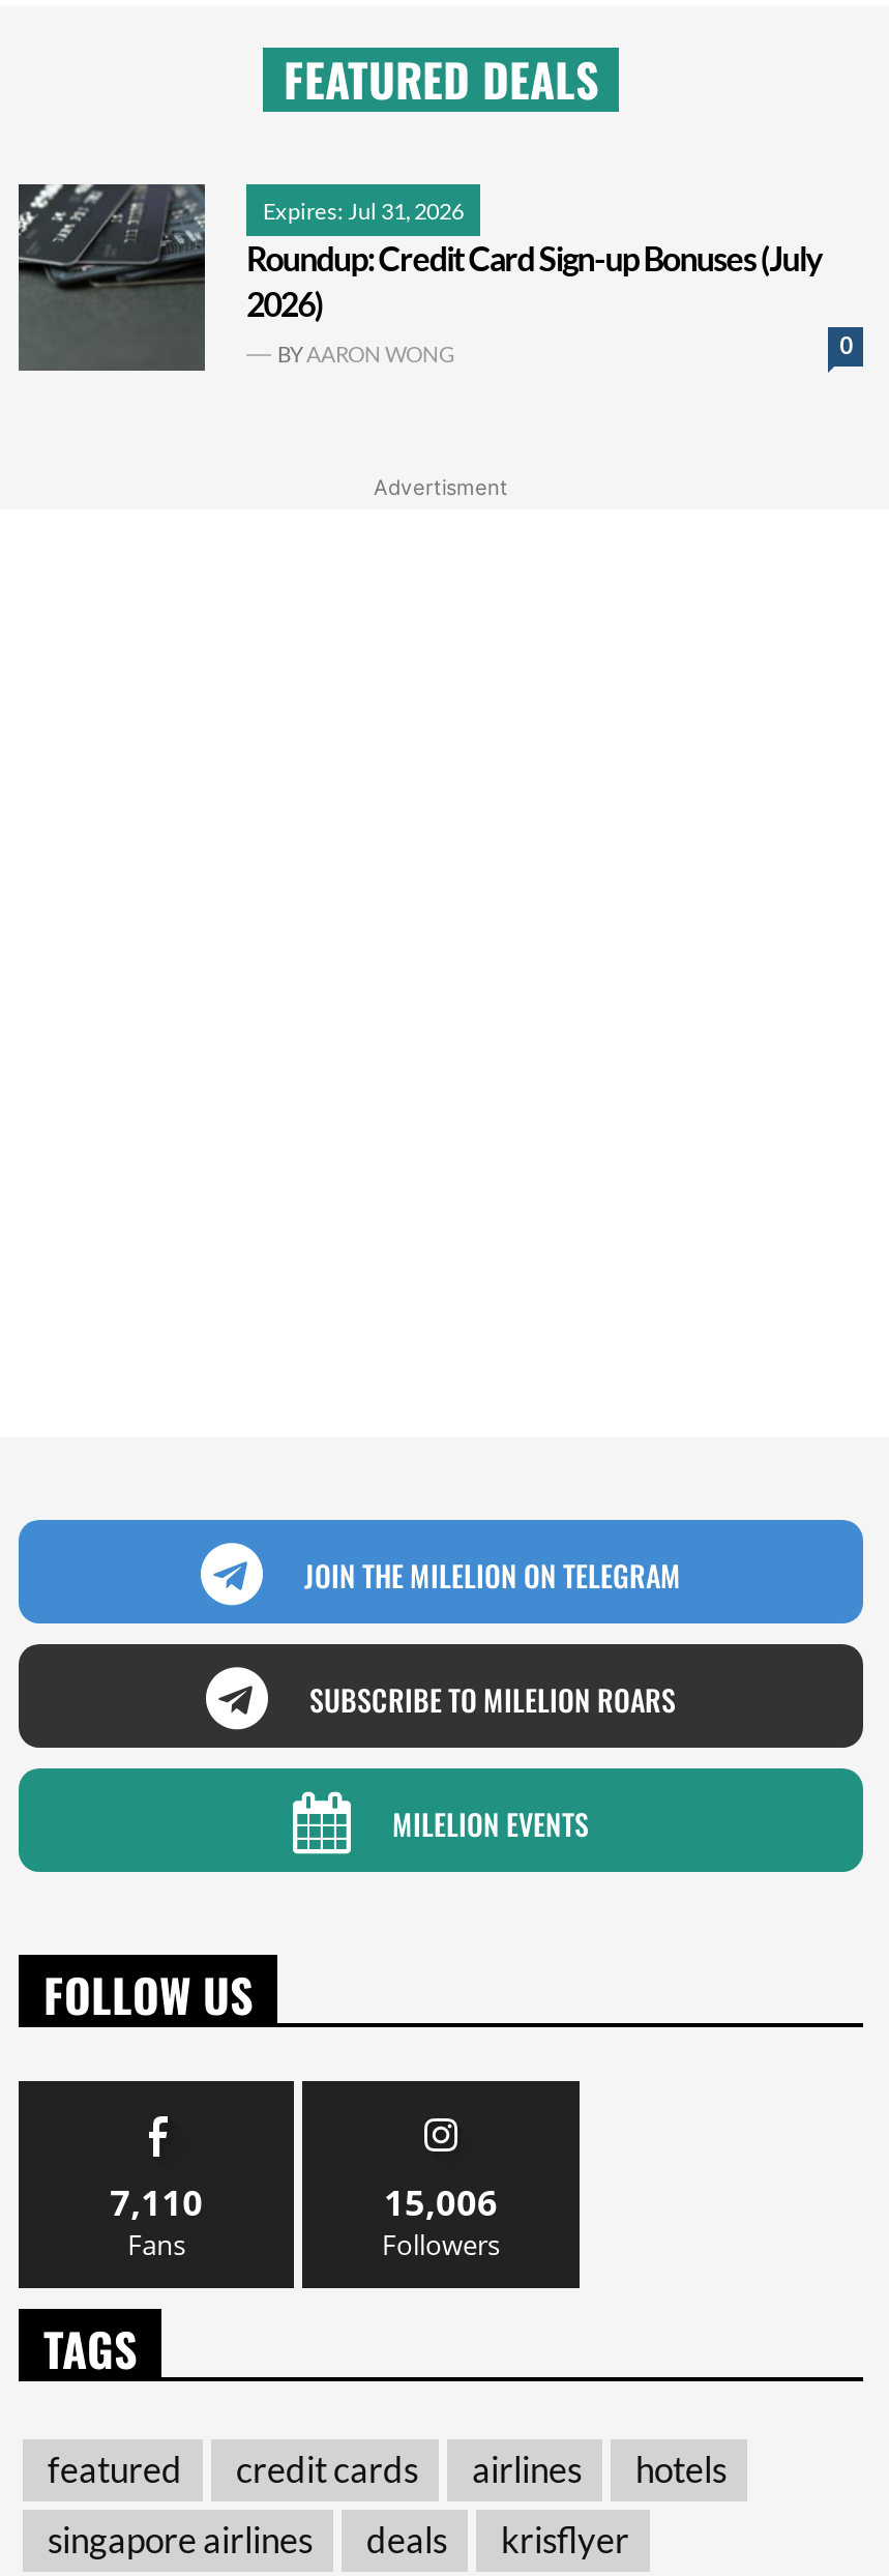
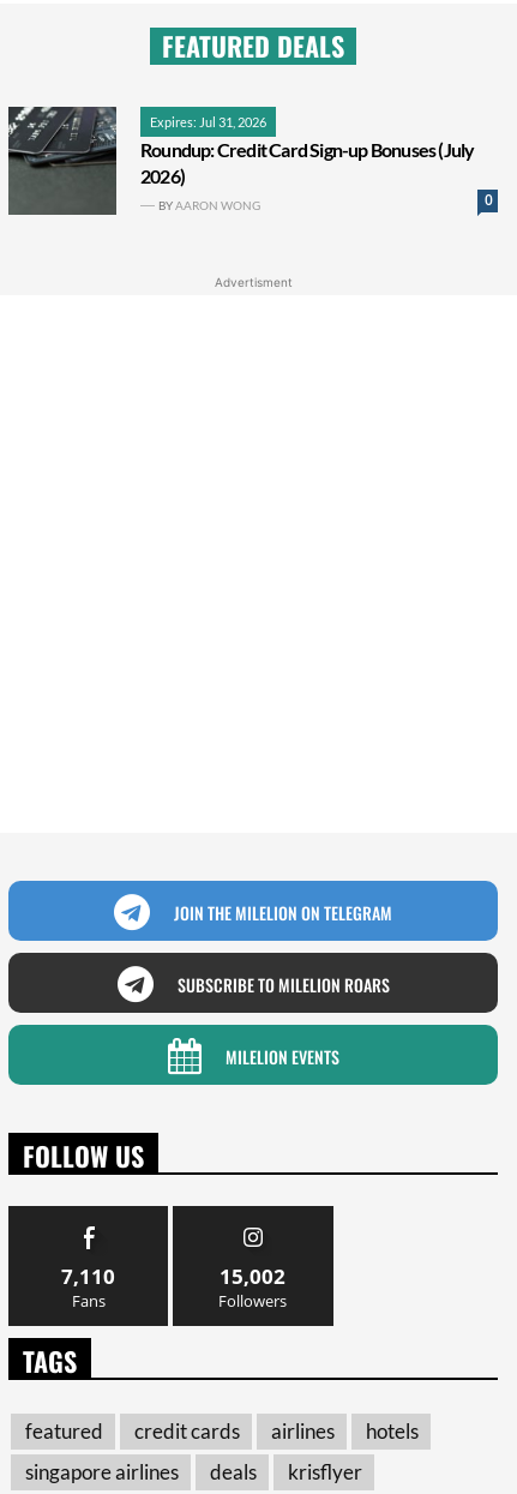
[384,2178,498,2225] 15,006 -> [220,1262,286,1290] 15,002

